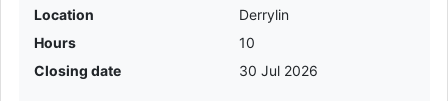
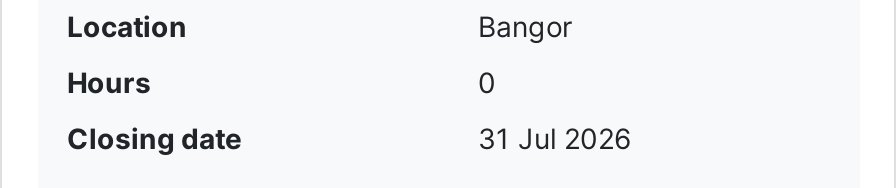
[239,6,289,23] Derrylin -> [478,9,572,43] Bangor
[239,34,255,51] 10 -> [478,65,496,99] 0
[239,62,318,79] 30 Jul 2026 -> [478,121,632,155] 31 Jul 2026

